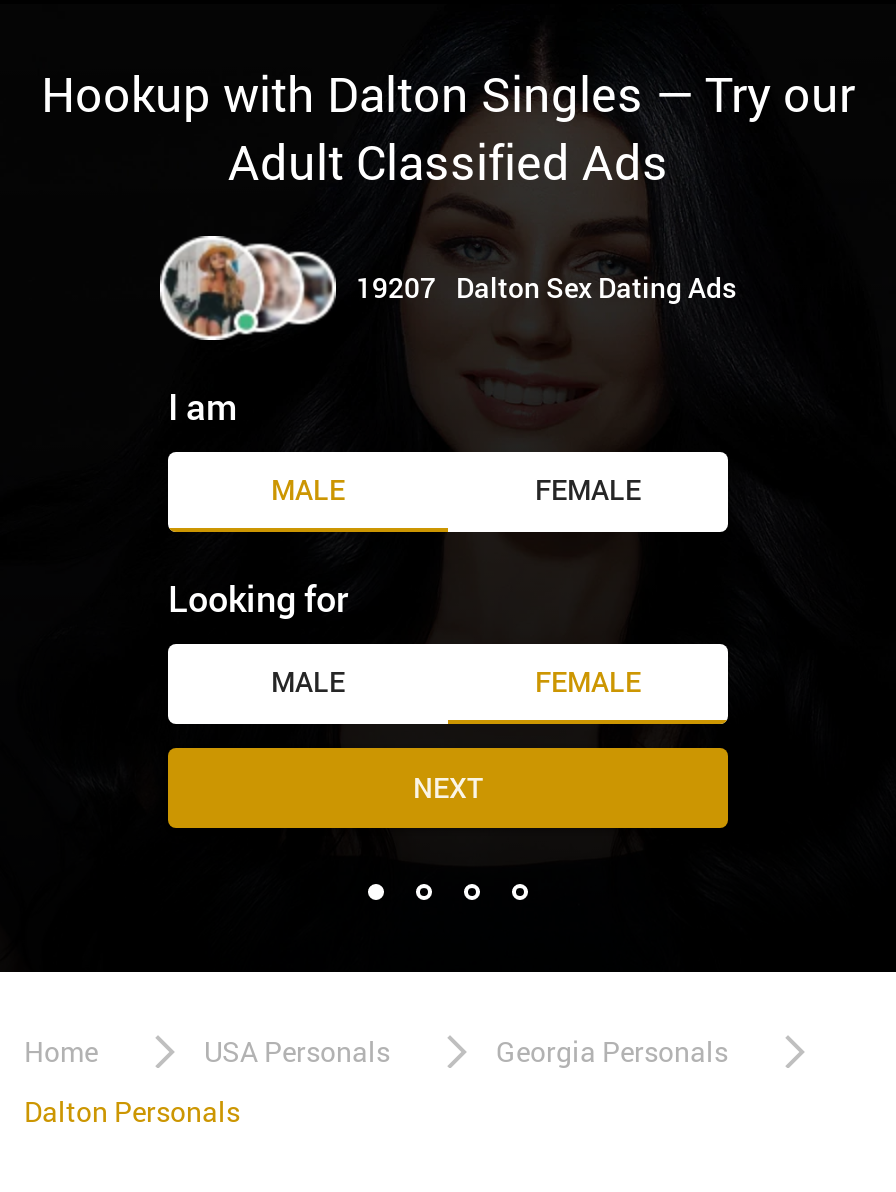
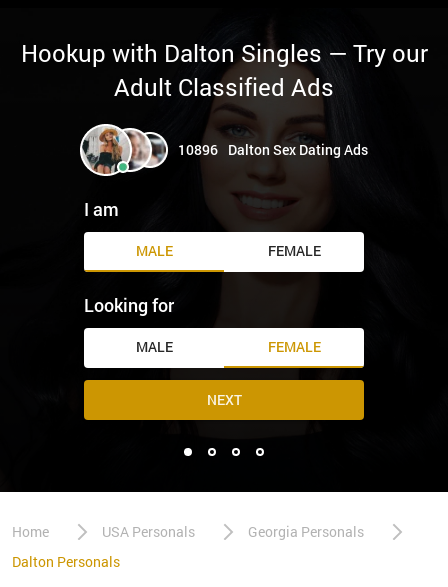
[356,268,736,306] 19207 Dalton Sex Dating Ads -> [178,140,368,159] 10896 Dalton Sex Dating Ads

